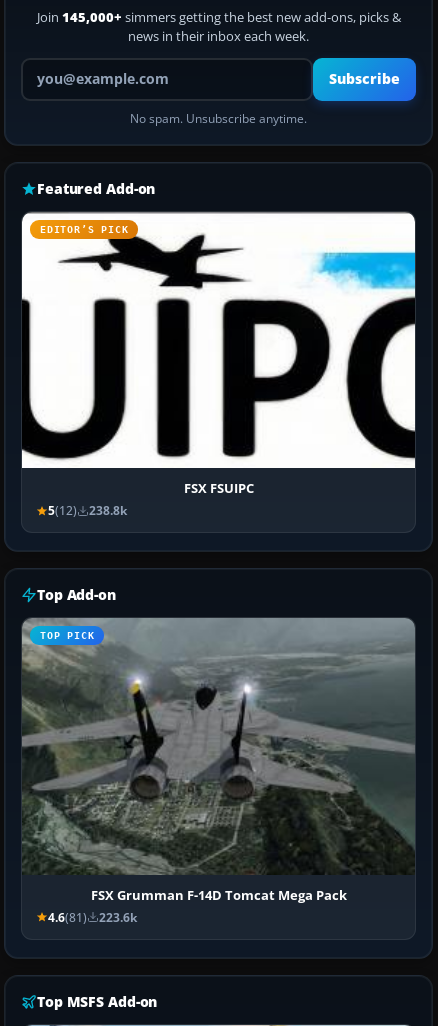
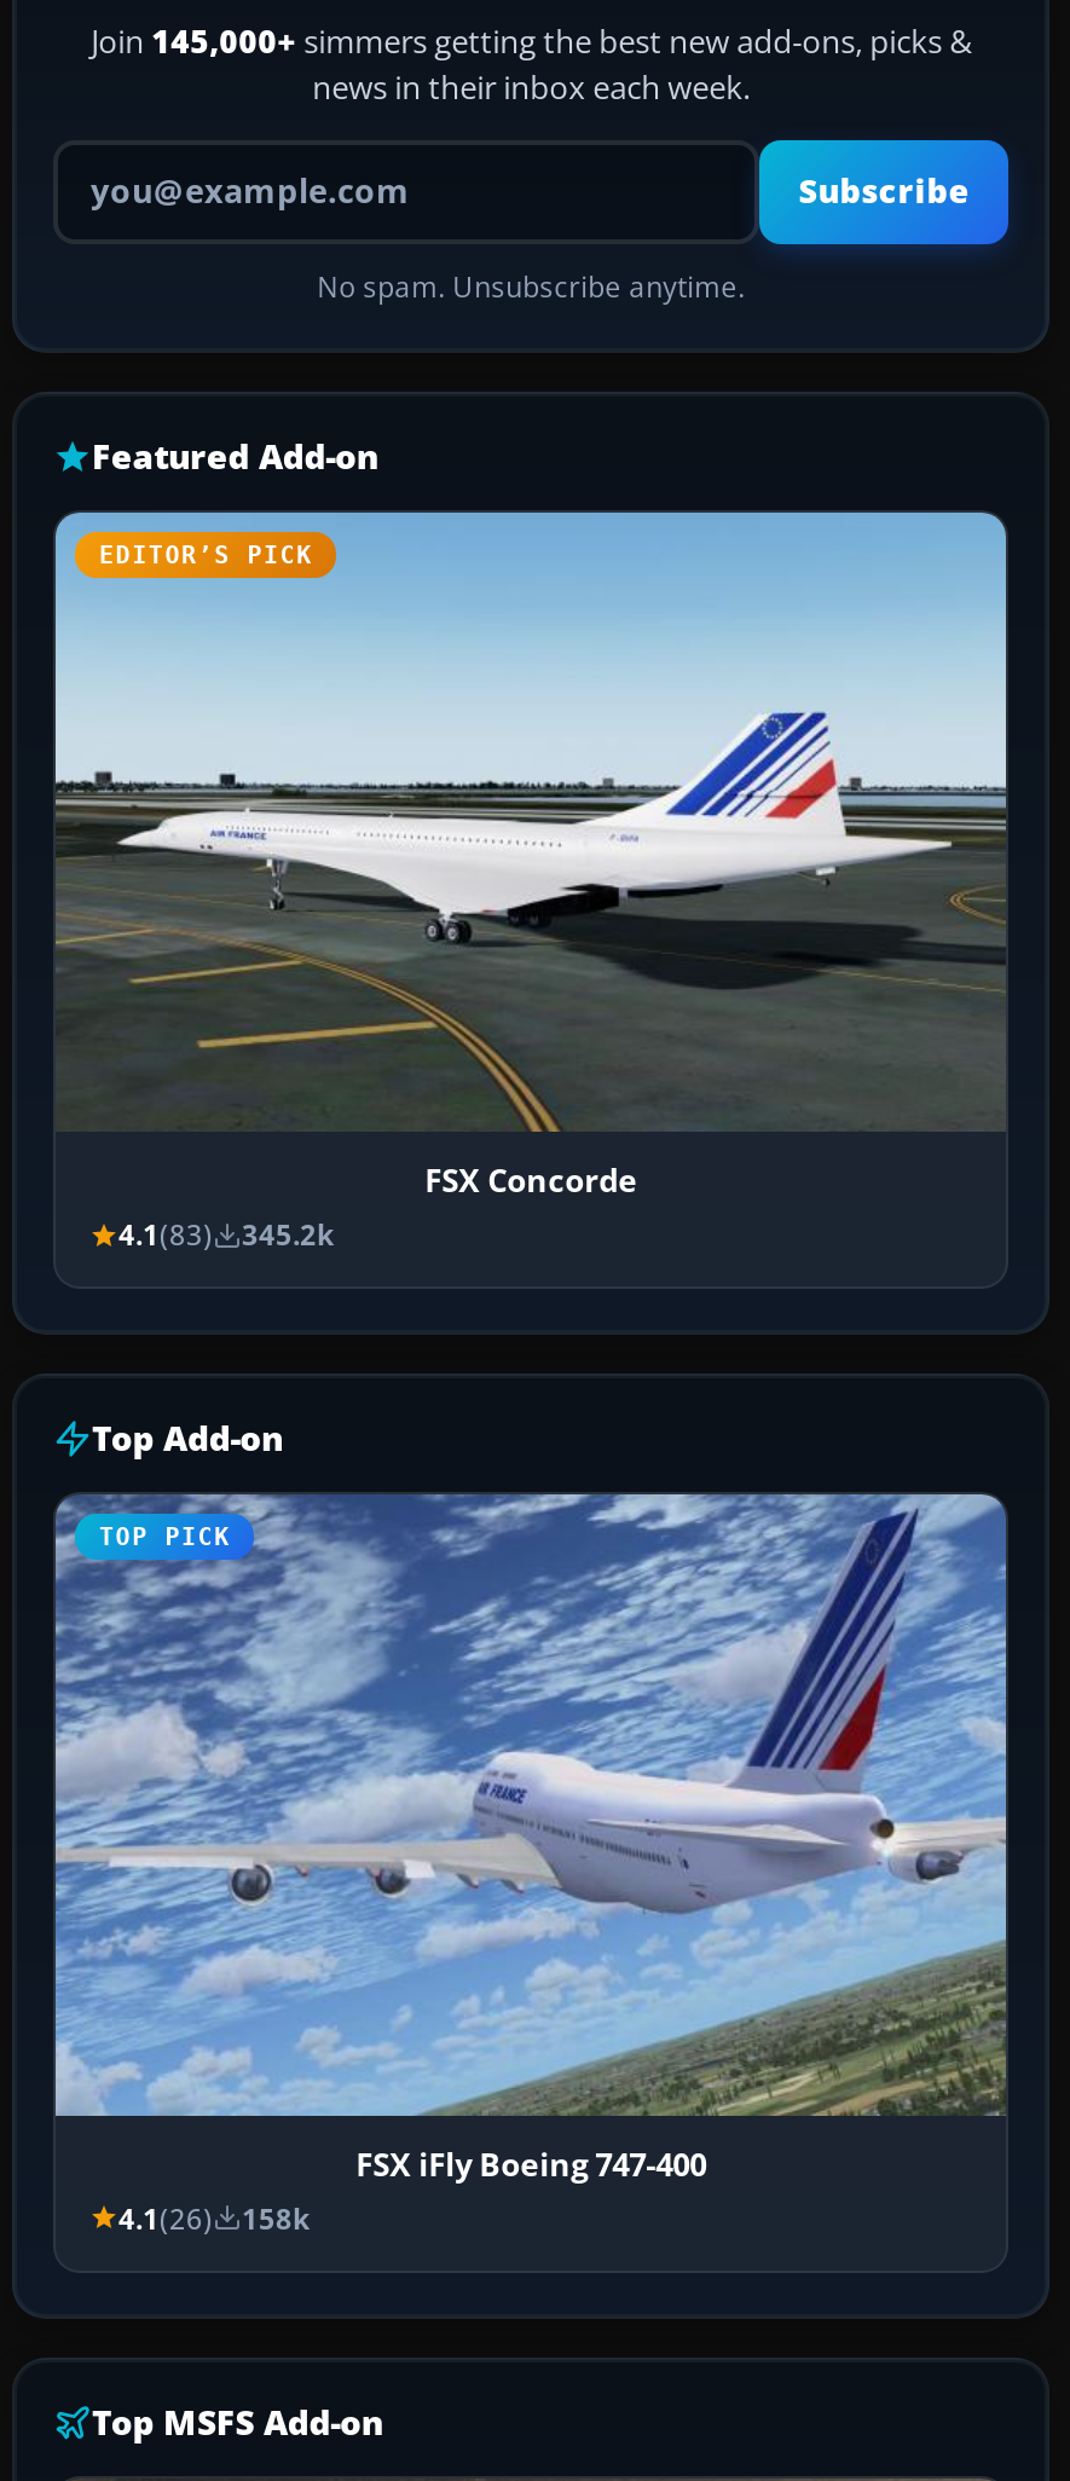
[21,212,416,518] [image] | FSX FSUIPC | 5(12) | 238.8k -> [53,513,1008,1253] [image] | FSX Concorde | 4.1(83) | 345.2k
[22,618,415,925] [image] | FSX Grumman F-14D Tomcat Mega Pack | 4.6(81) | 223.6k -> [53,1494,1008,2236] [image] | FSX iFly Boeing 747-400 | 4.1(26) | 158k

